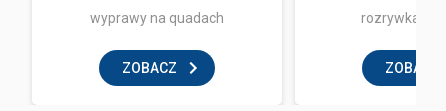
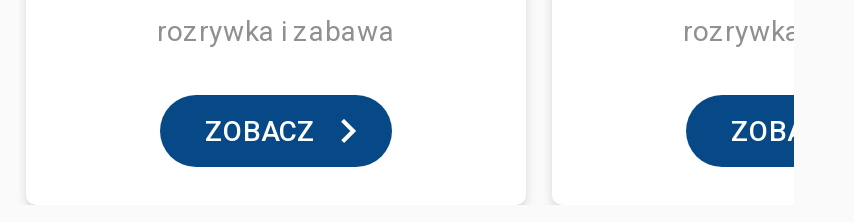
[90,10,224,26] wyprawy na quadach -> [157,15,395,47] rozrywka i zabawa

